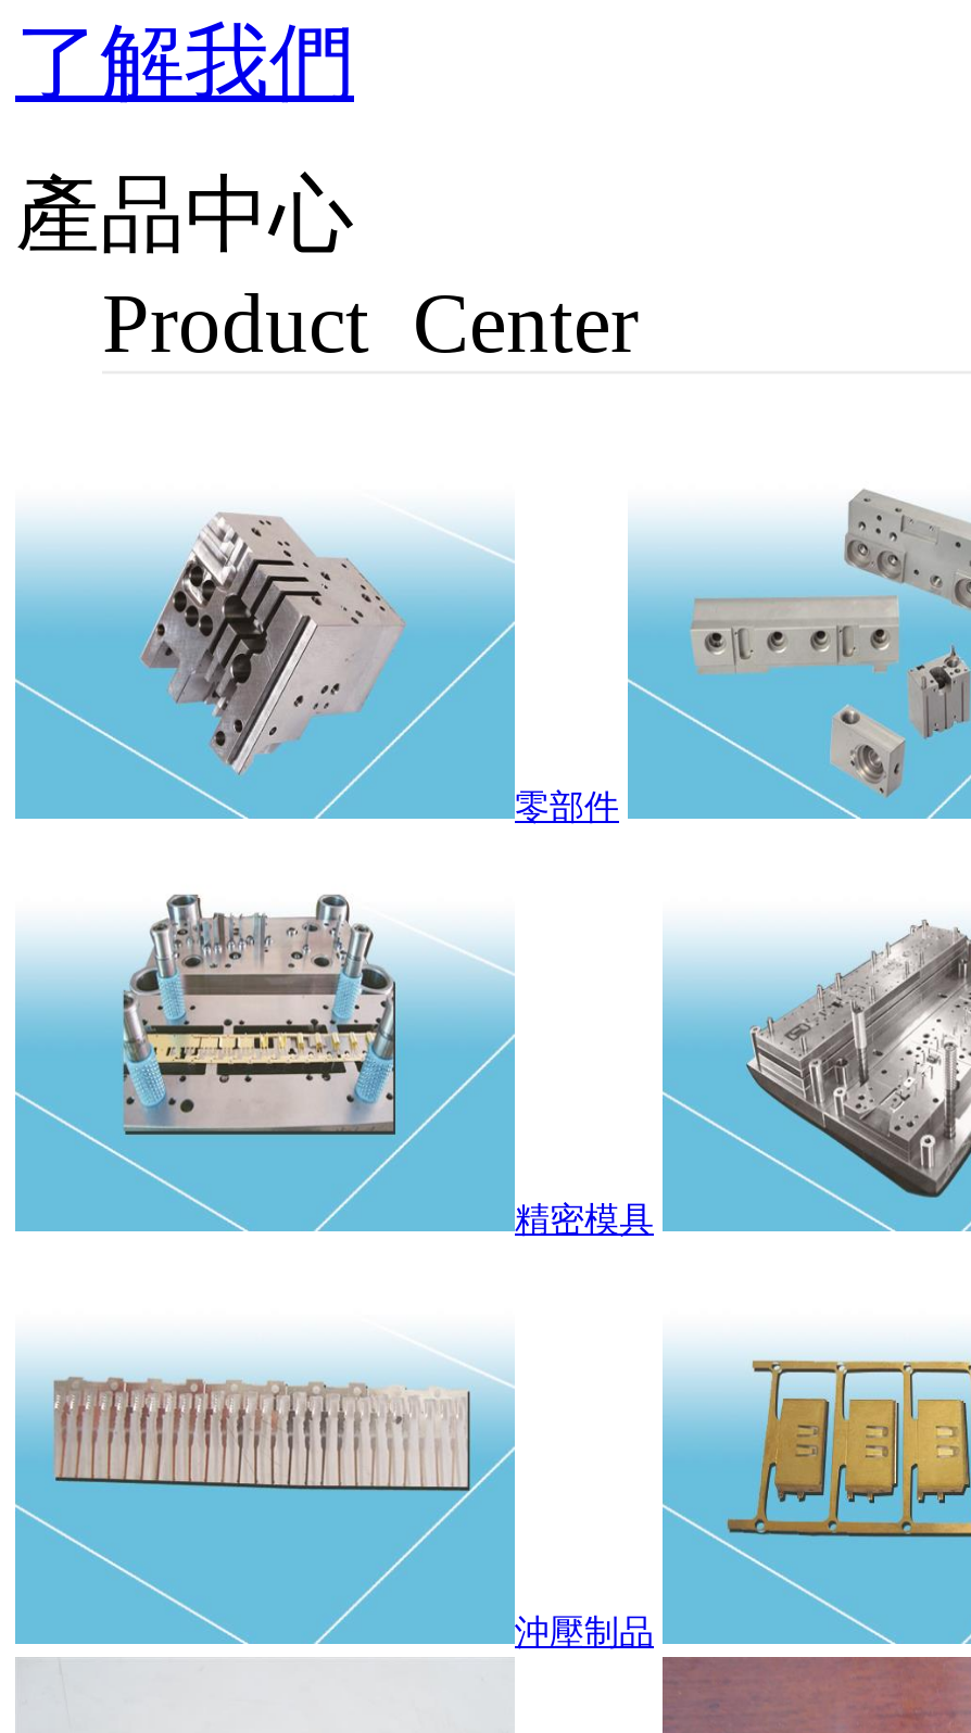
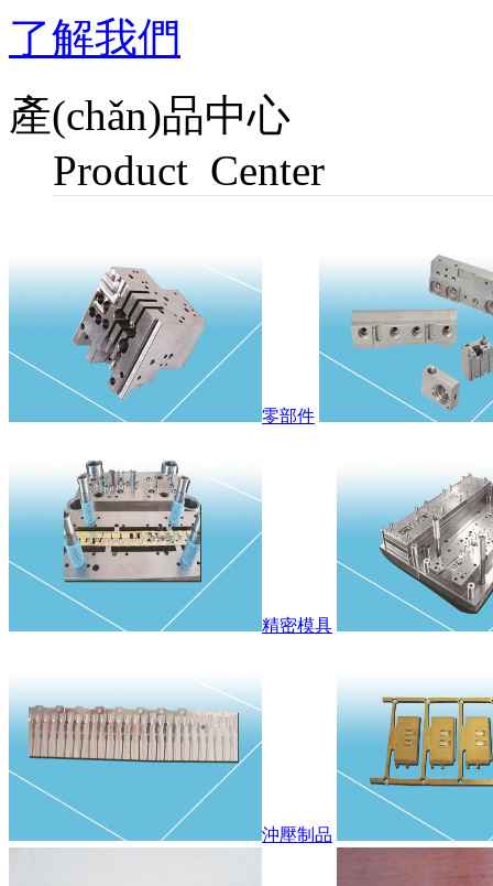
[15,168,354,261] 產品中心 -> [9,92,291,139] 產(chǎn)品中心

